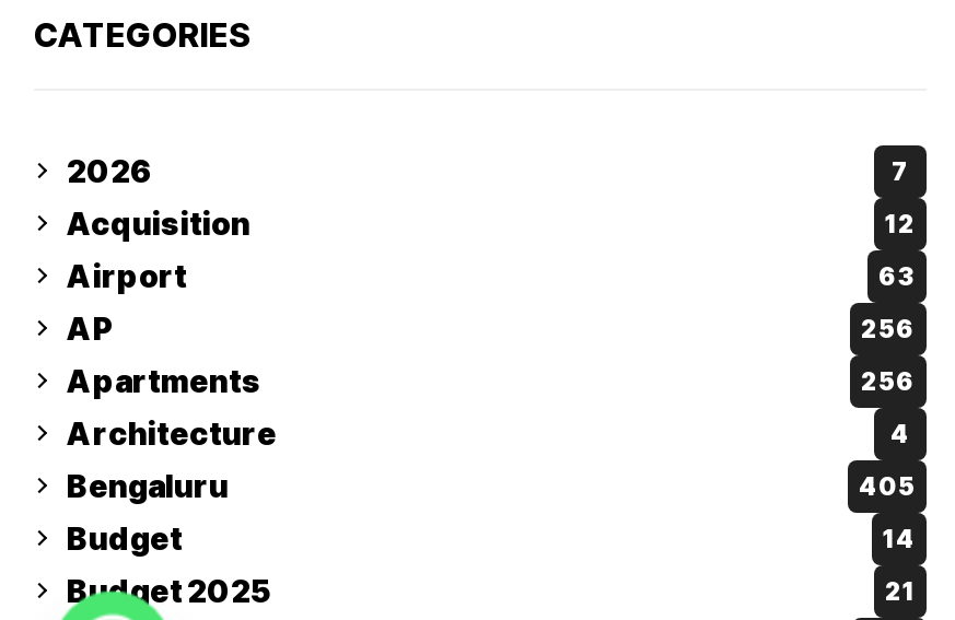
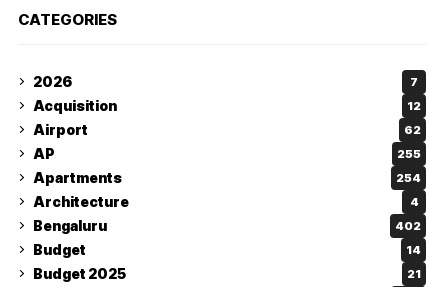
[878,261,916,292] 63 -> [404,123,421,137] 62
[861,314,916,344] 256 -> [397,147,421,161] 255
[861,366,916,397] 256 -> [396,171,421,185] 254
[859,471,916,502] 405 -> [395,219,421,233] 402

